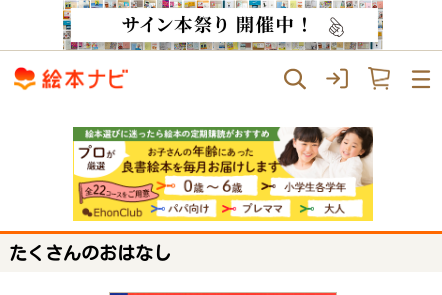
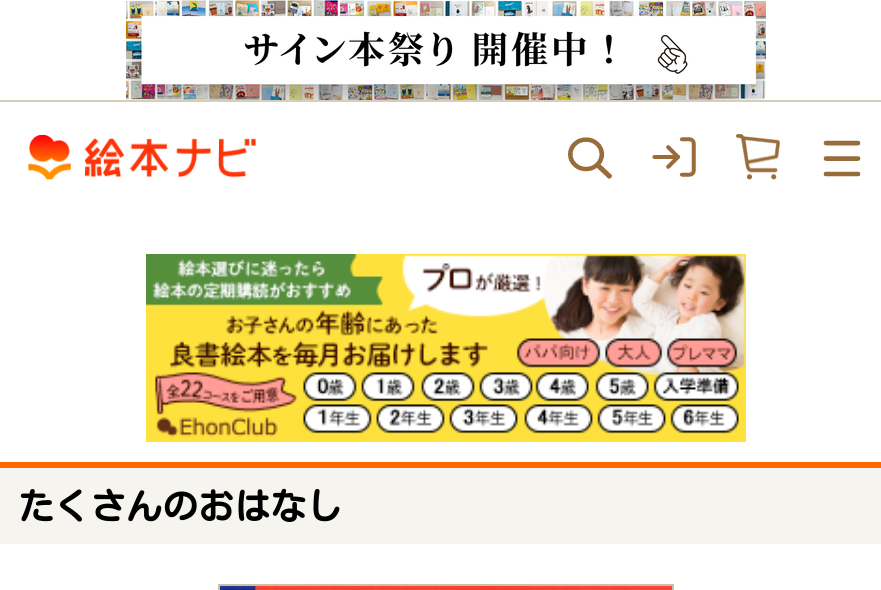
[72,126,374,218] [image] -> [144,252,748,436] [image]

